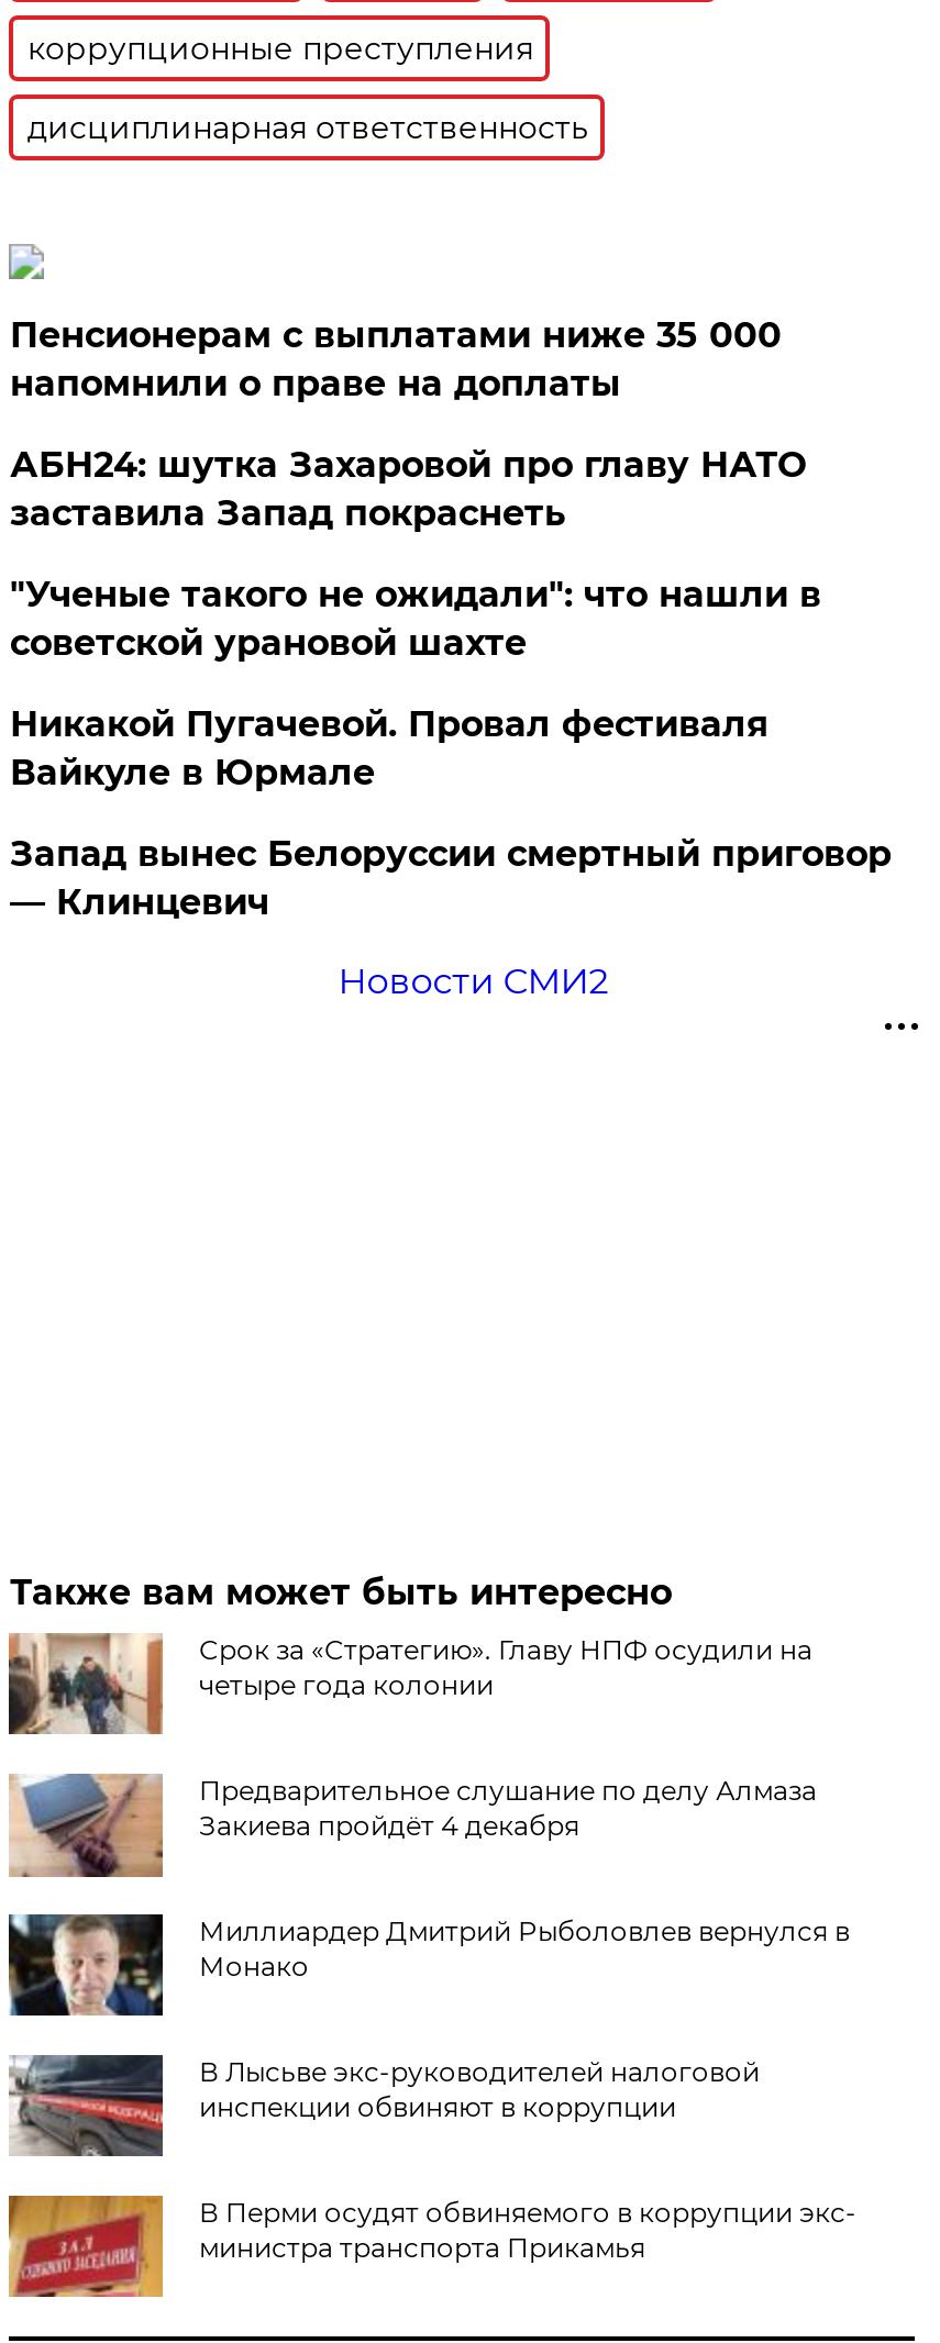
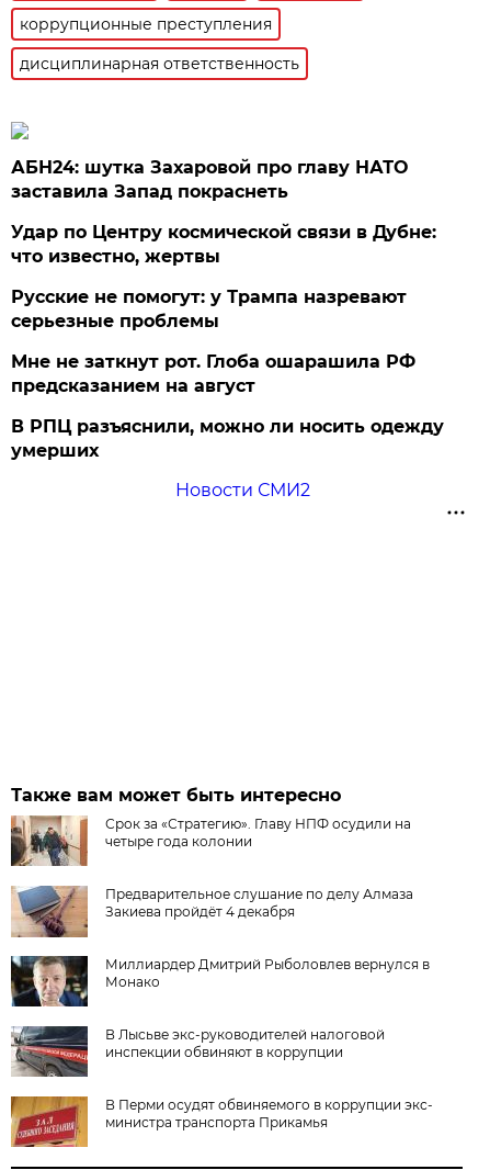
[10,314,781,404] Пенсионерам с выплатами ниже 35 000 | напомнили о праве на доплаты -> none
moved [10,444,806,534] -> [11,157,408,202]: АБН24: шутка Захаровой про главу НАТО | заставила Запад покраснеть
[10,574,891,923] "Ученые такого не ожидали": что нашли в | советской урановой шахте | Никакой Пугачевой. Провал фестиваля | Вайкуле в Юрмале | Запад вынес Белоруссии смертный приговор | — Клинцевич -> [11,222,444,461] Удар по Центру космической связи в Дубне: | что известно, жертвы | Русские не помогут: у Трампа назревают | серьезные проблемы | Мне не заткнут рот. Глоба ошарашила РФ | предсказанием на август | В РПЦ разъяснили, можно ли носить одежду | умерших

